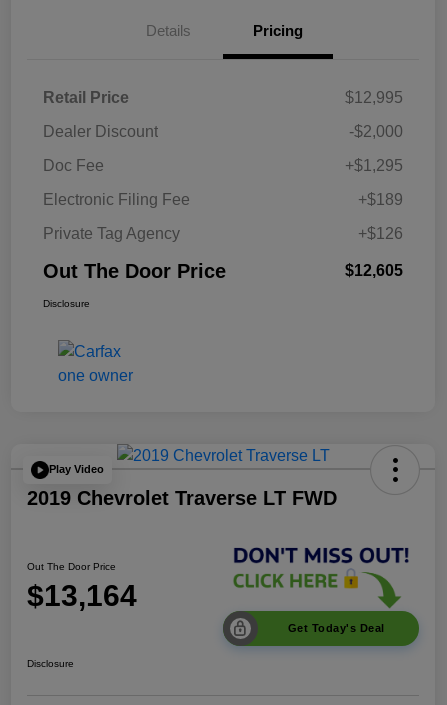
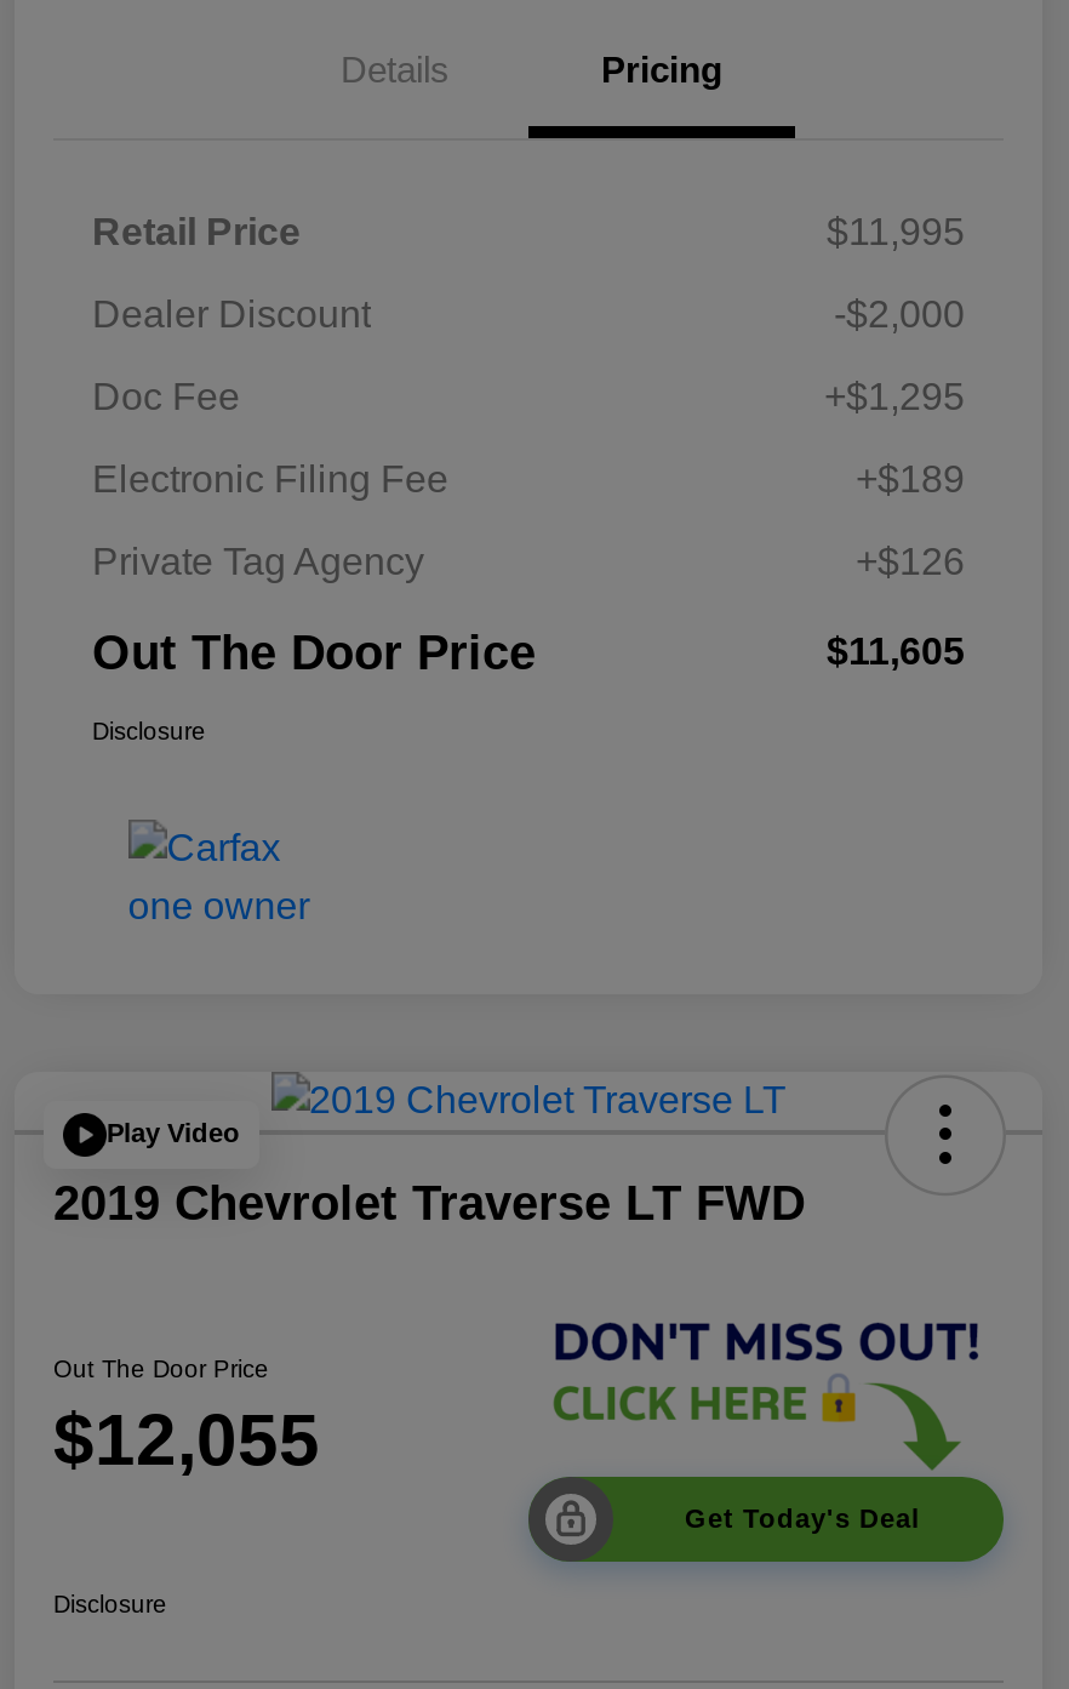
[345,89,403,106] $12,995 -> [827,210,965,252] $11,995
[345,262,403,279] $12,605 -> [827,630,965,671] $11,605
[27,579,137,612] $13,164 -> [53,1399,320,1479] $12,055

